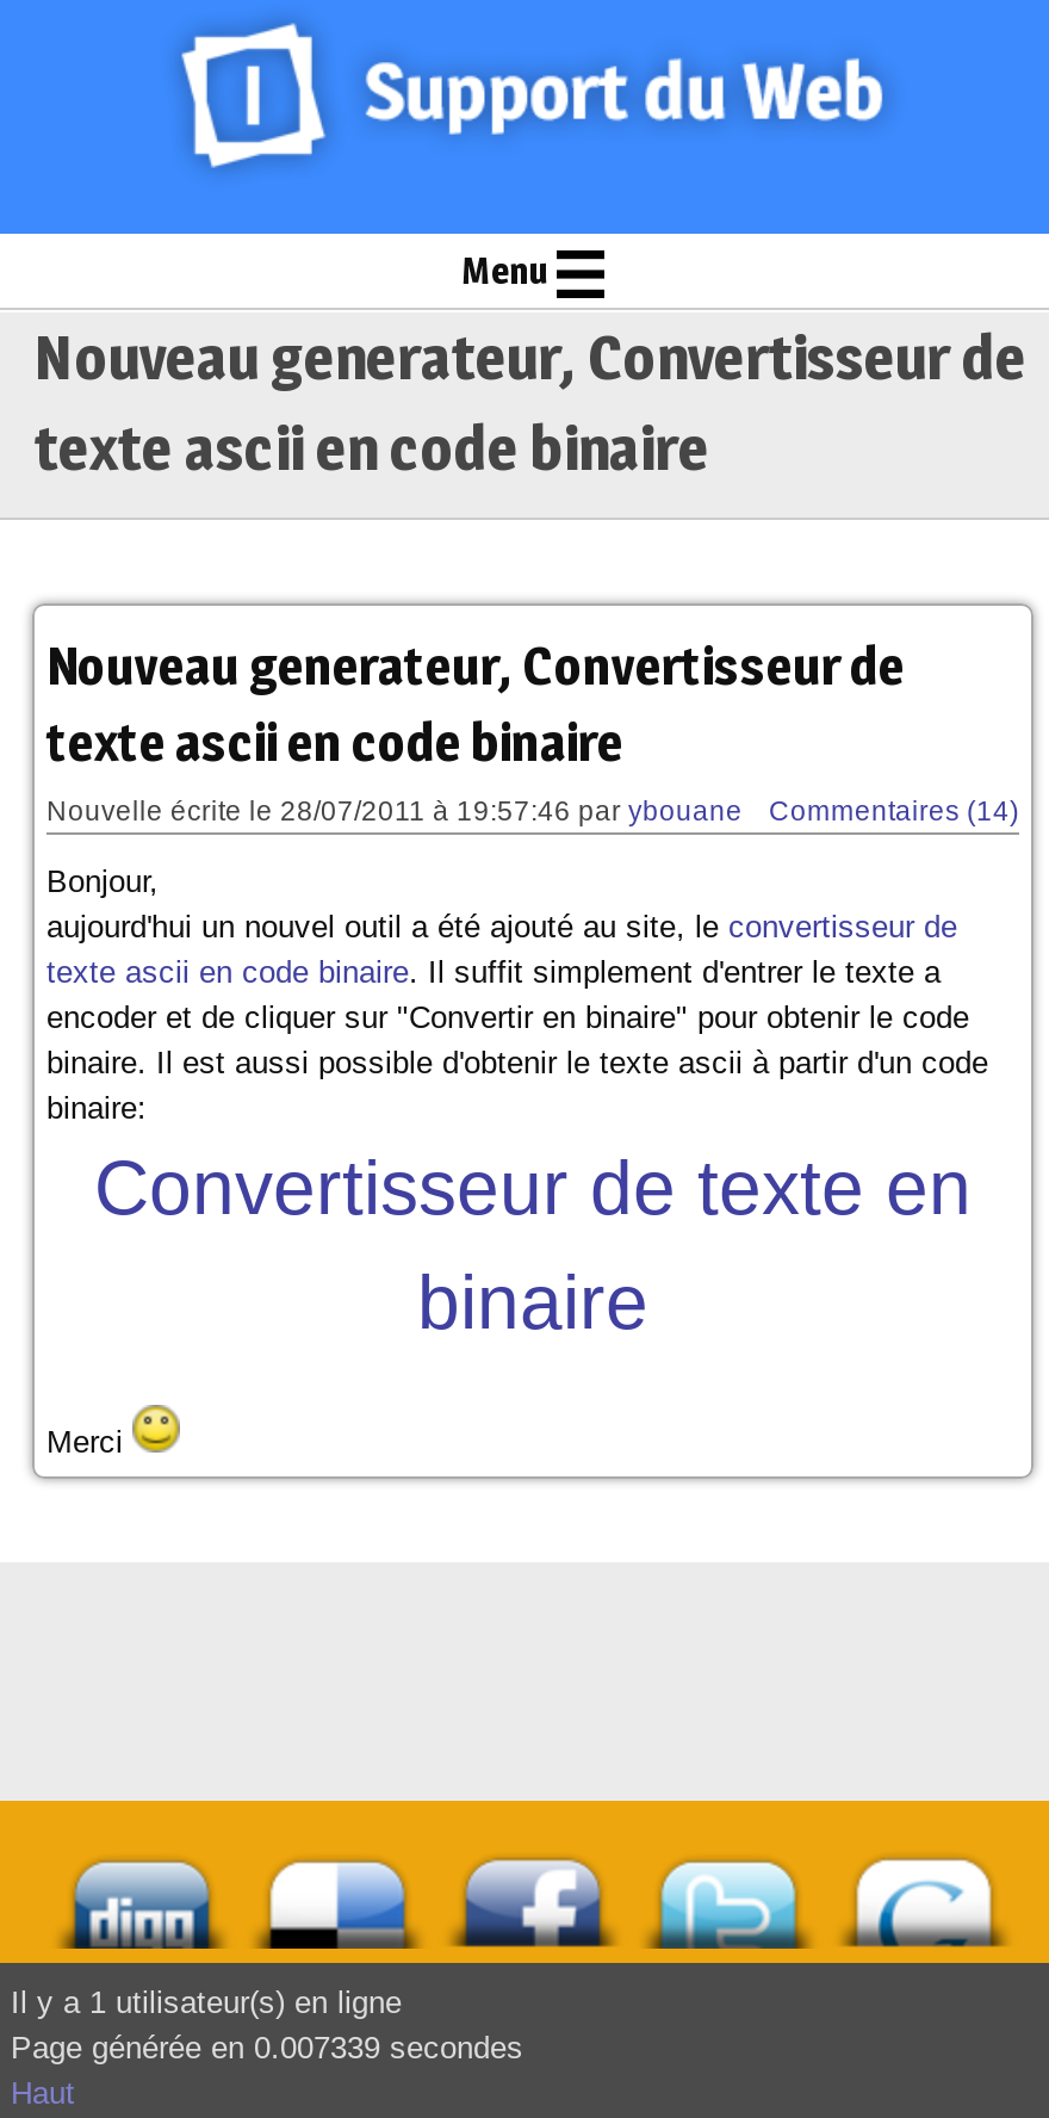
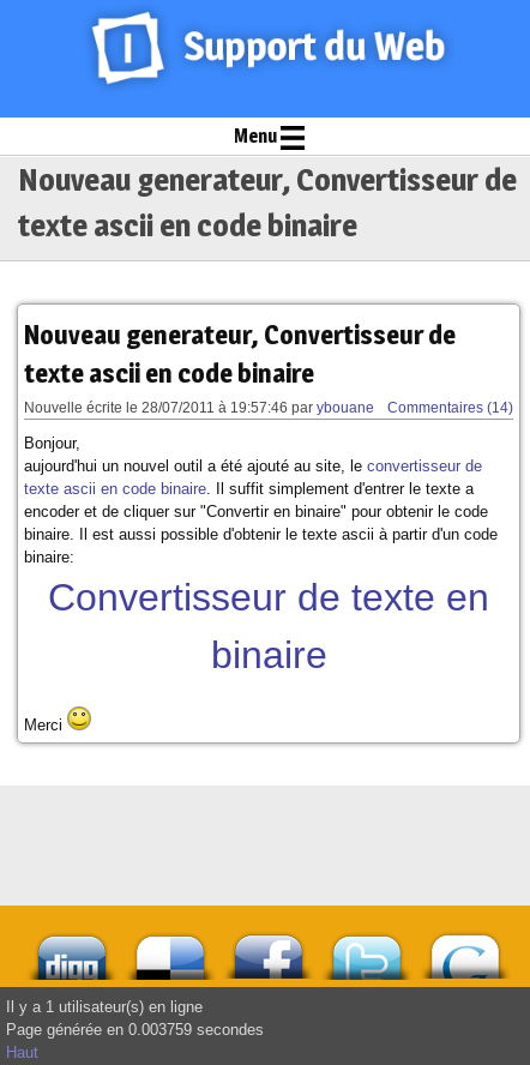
[11,2030,523,2066] Page générée en 0.007339 secondes -> [6,1021,264,1039] Page générée en 0.003759 secondes

